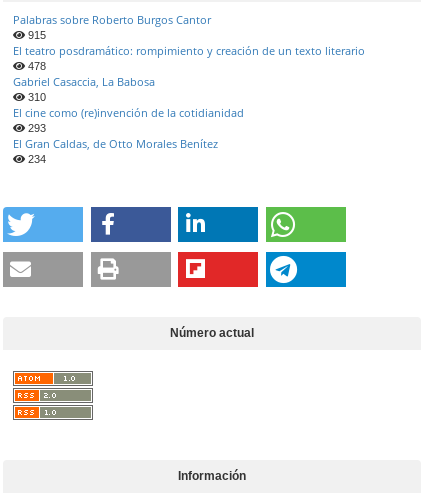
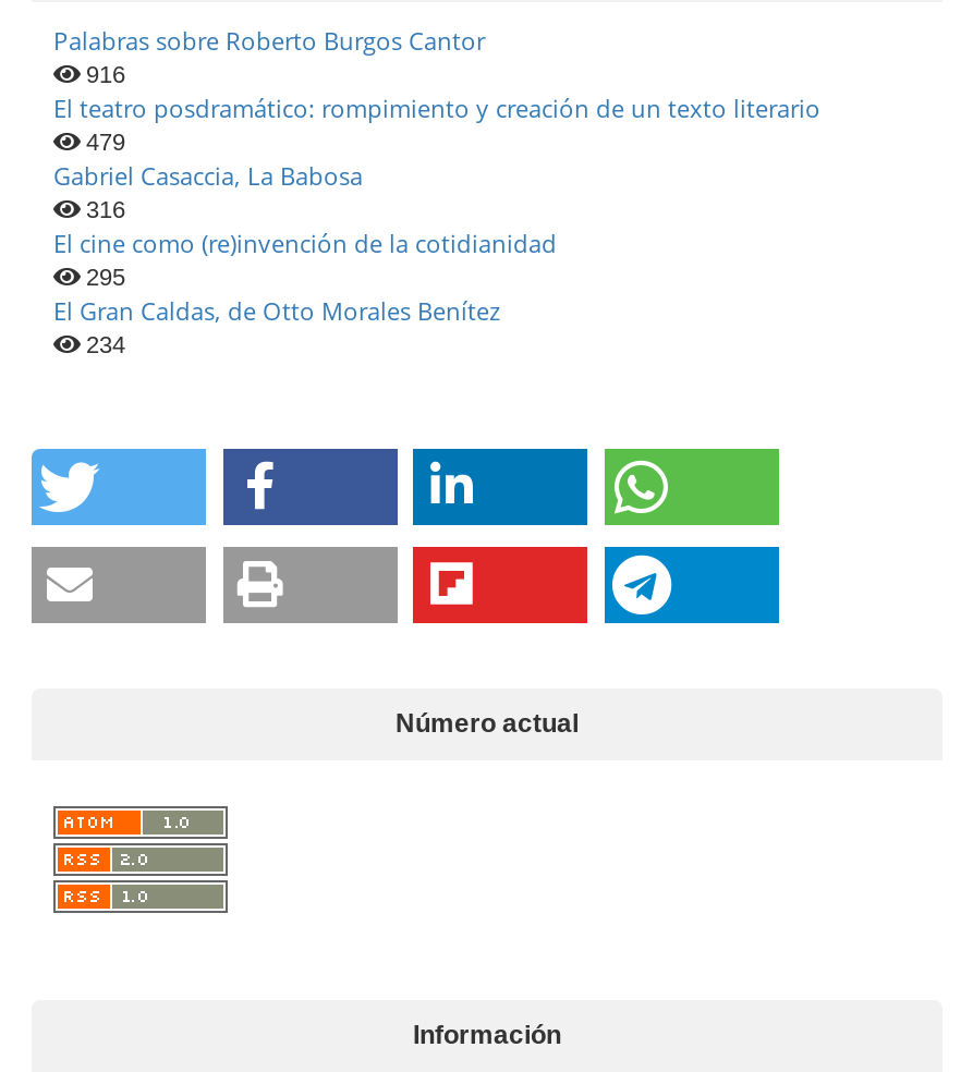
[25,29,46,41] 915 -> [80,61,125,87] 916
[25,60,46,72] 478 -> [80,128,125,154] 479
[25,91,46,103] 310 -> [80,196,125,222] 316
[25,122,46,134] 293 -> [80,263,125,290] 295

